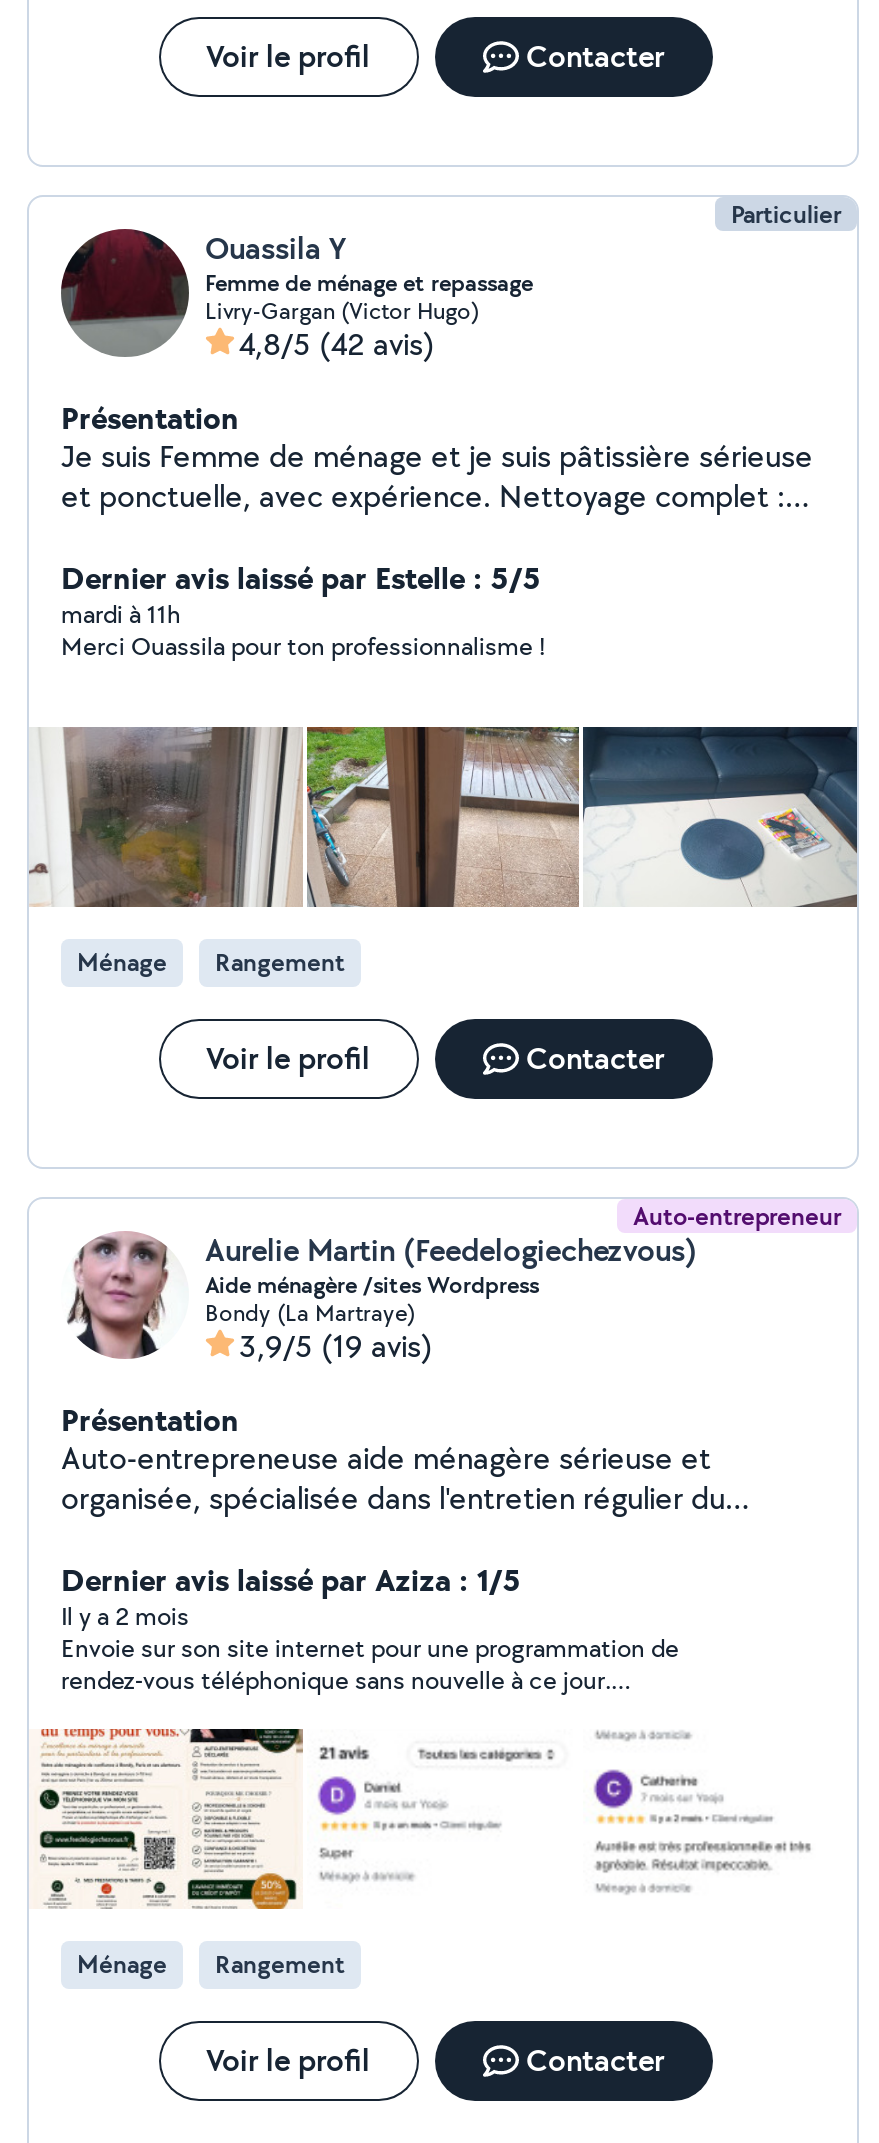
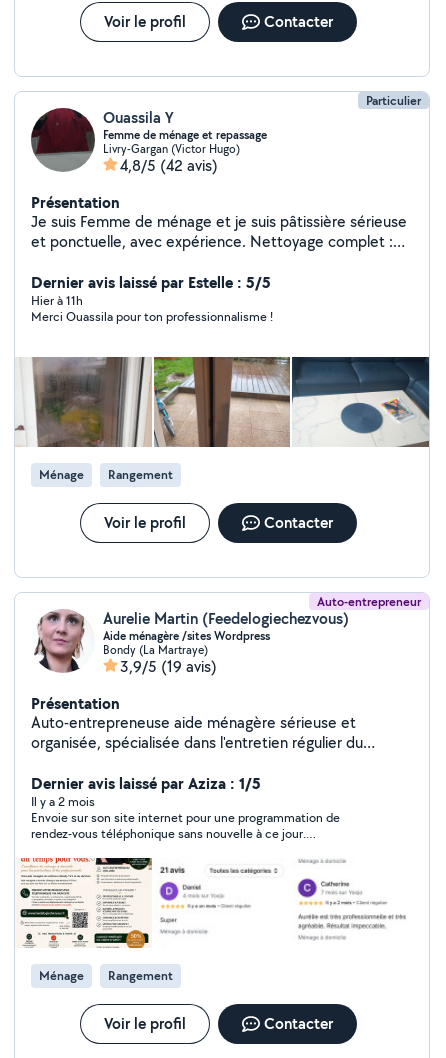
[61,597,181,631] mardi à 11h -> [31,292,83,309] Hier à 11h

